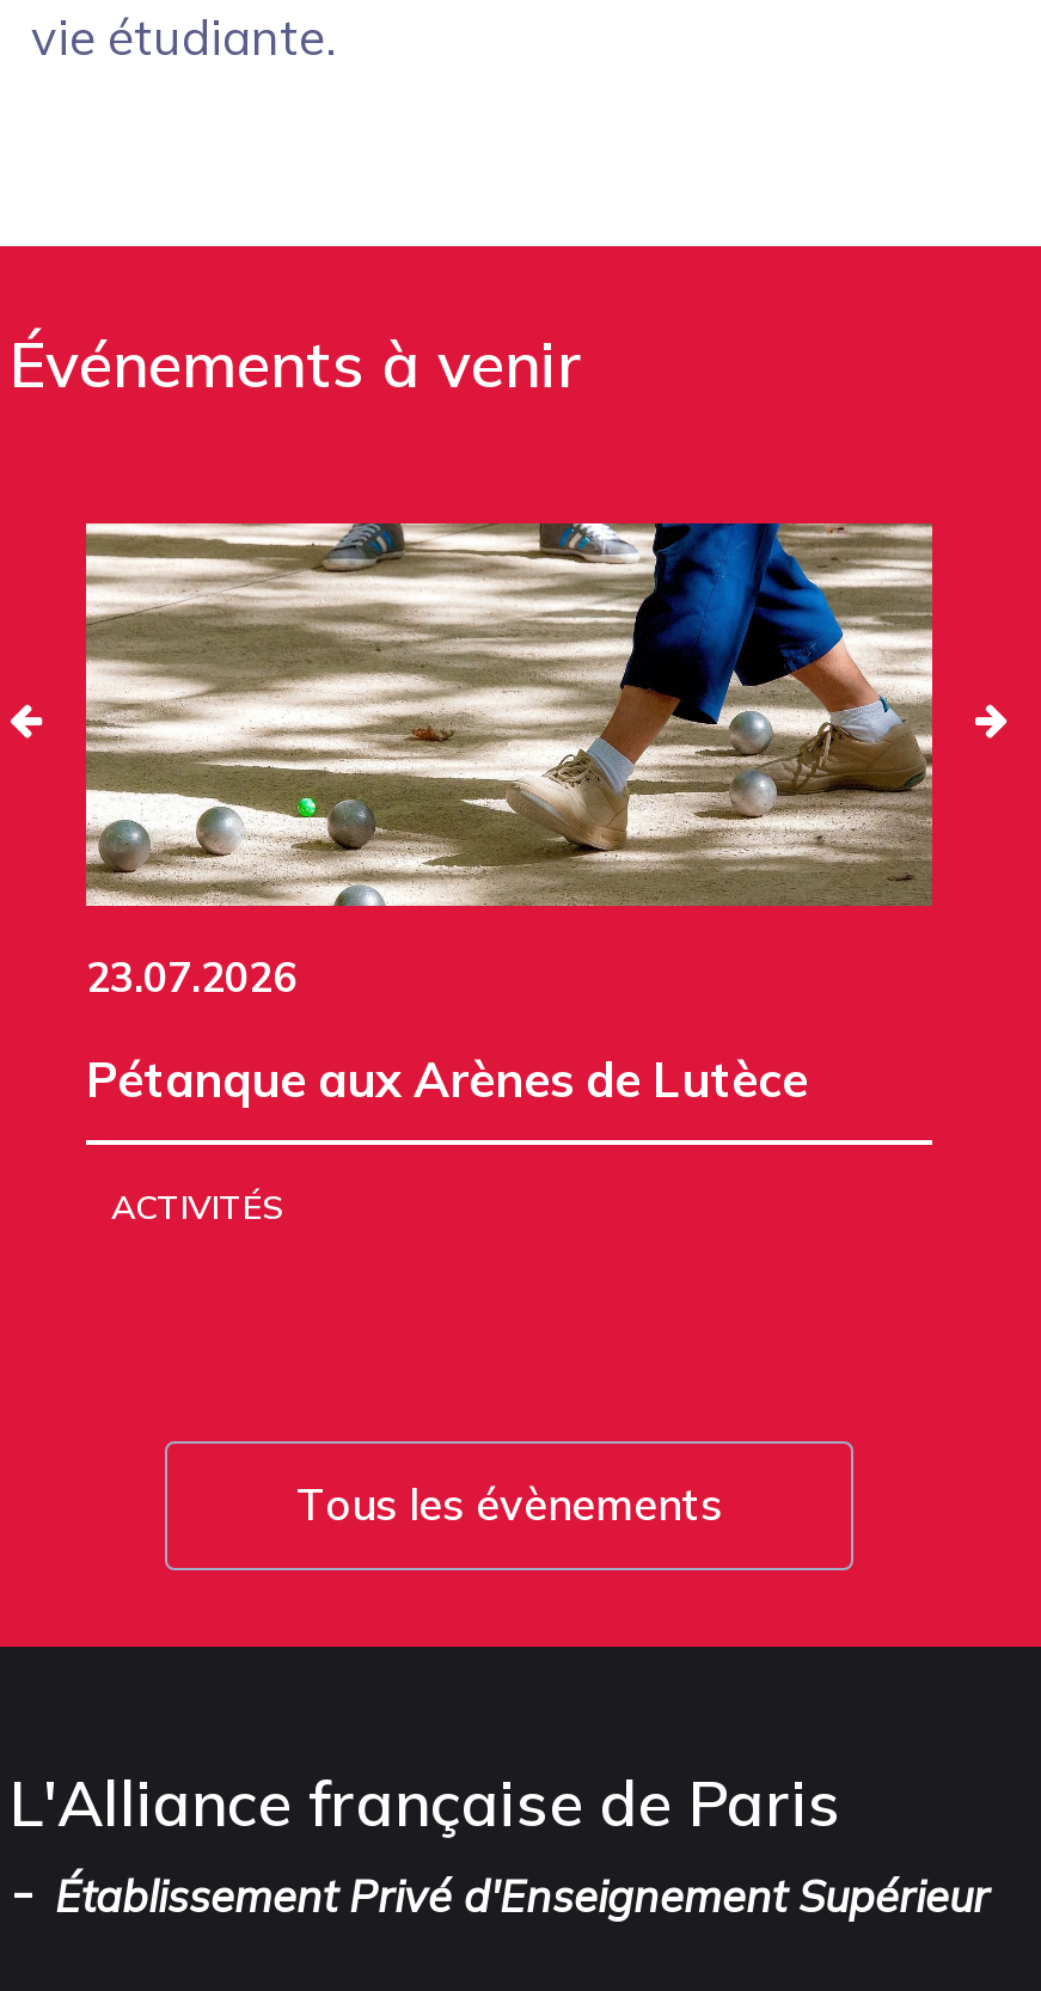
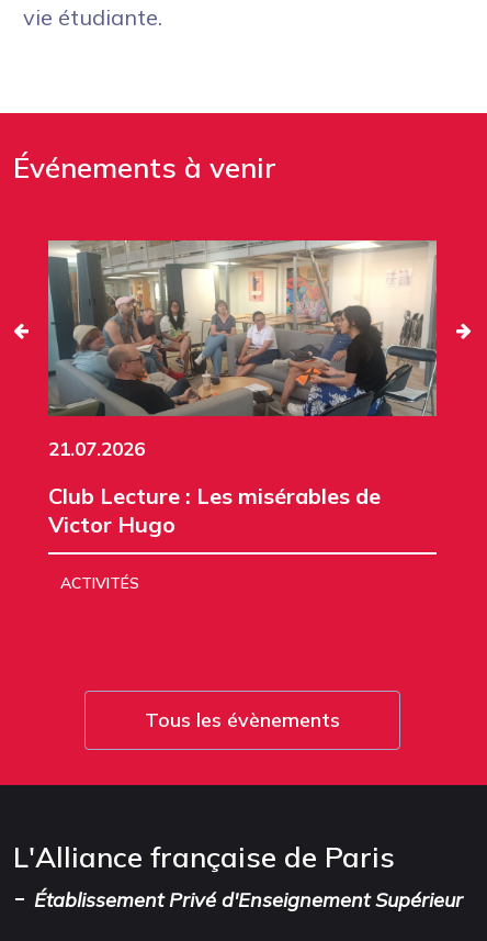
[84,521,935,1002] [image] | 23.07.2026 -> [47,239,438,461] [image] | 21.07.2026
[86,1050,808,1110] Pétanque aux Arènes de Lutèce -> [48,482,381,538] Club Lecture : Les misérables de | Victor Hugo

